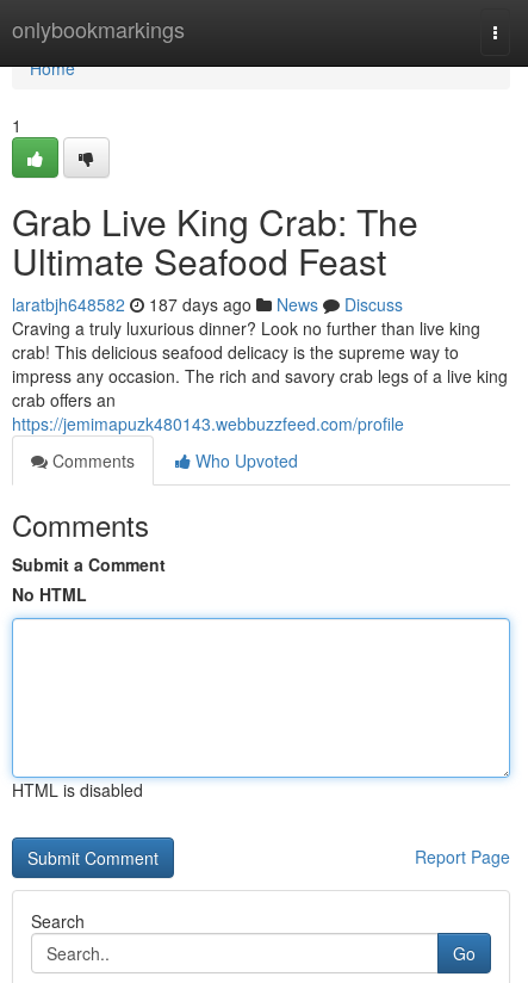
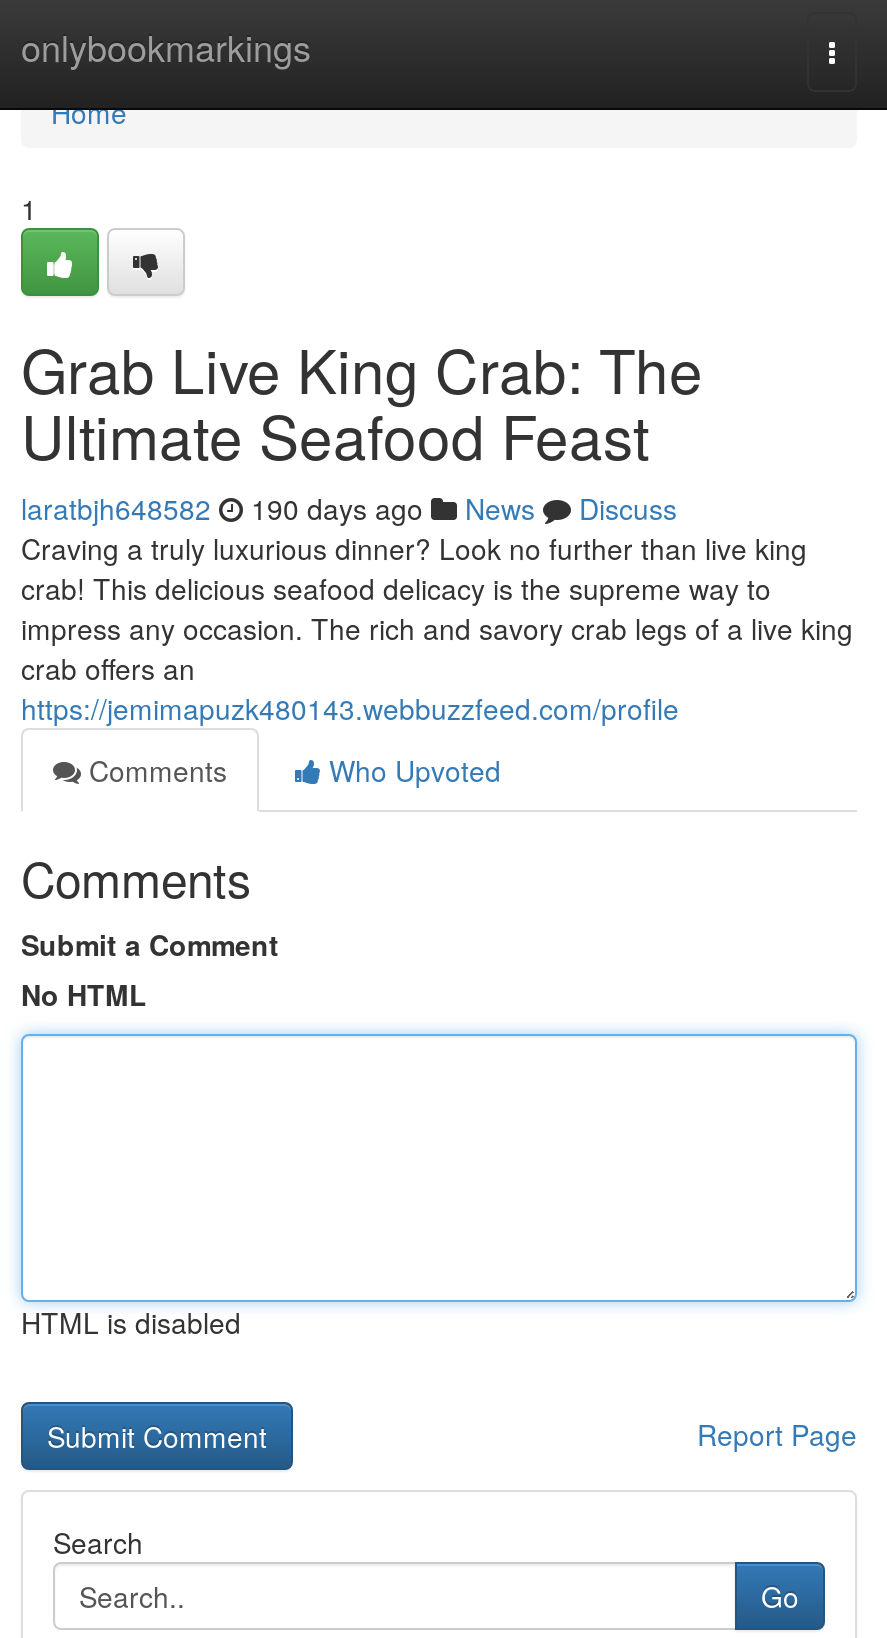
[12,292,403,316] laratbjh648582 187 days ago News Discuss -> [21,488,677,528] laratbjh648582 190 days ago News Discuss

